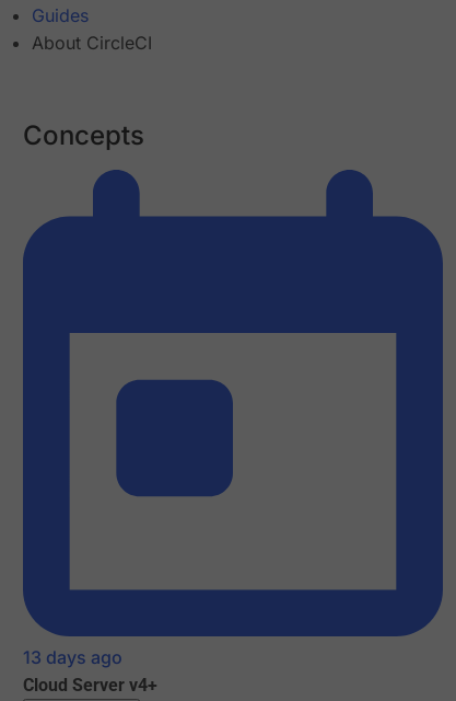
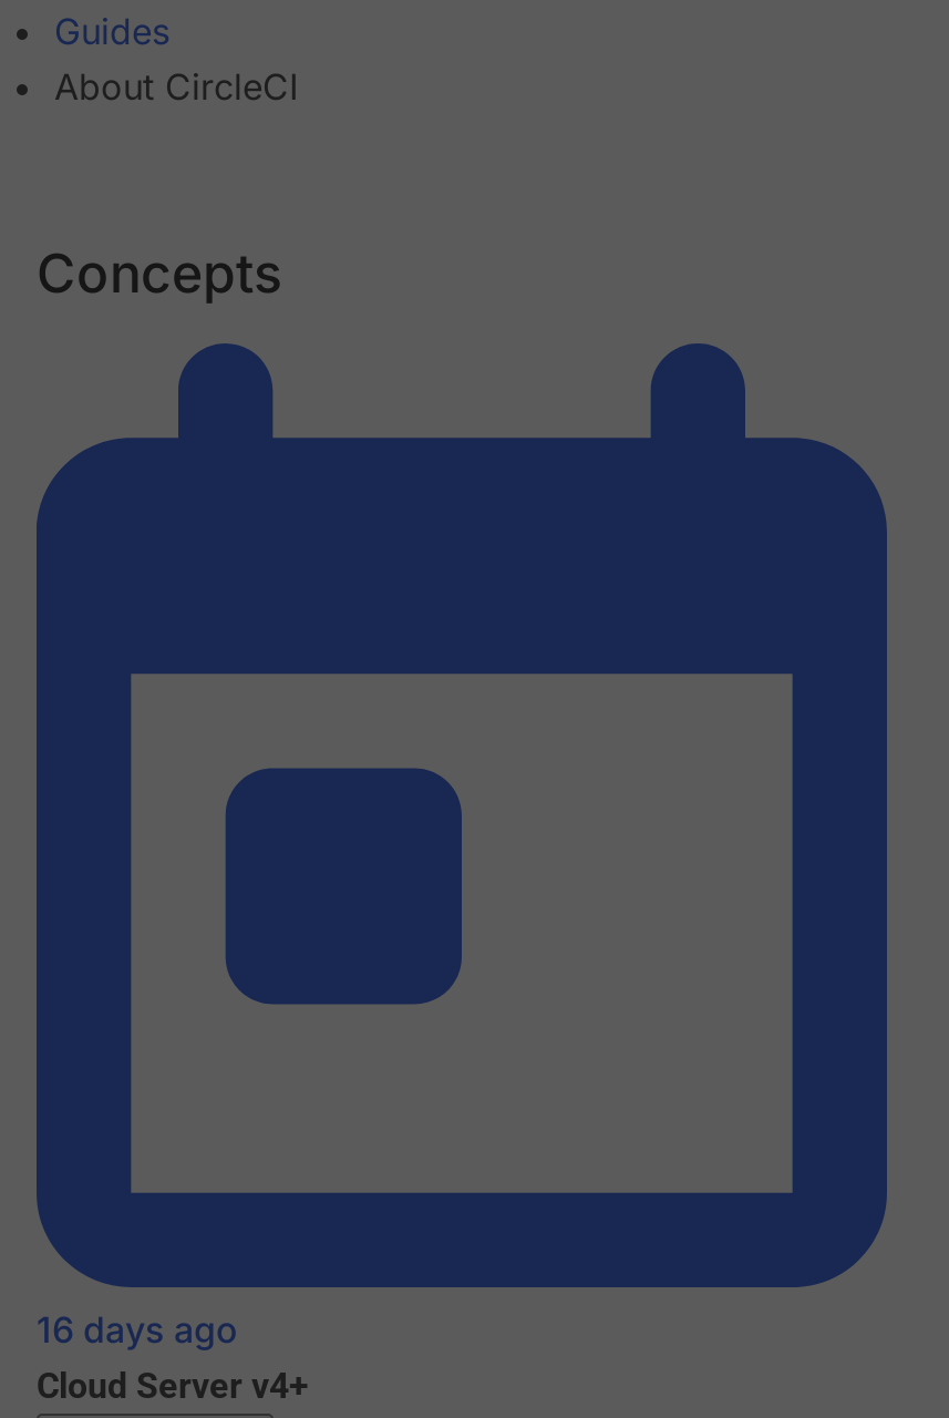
[23,647,122,669] 13 days ago -> [37,1308,238,1353] 16 days ago

